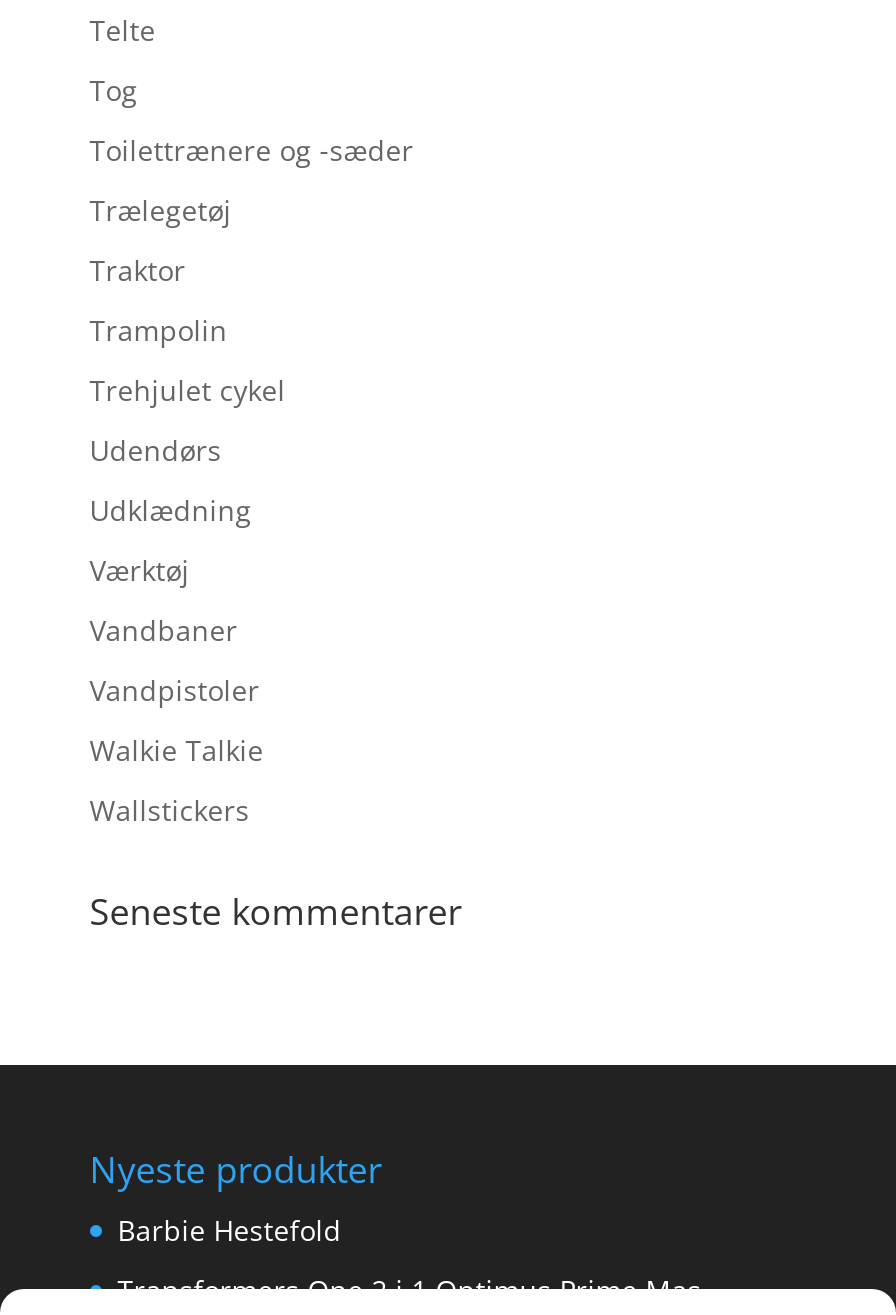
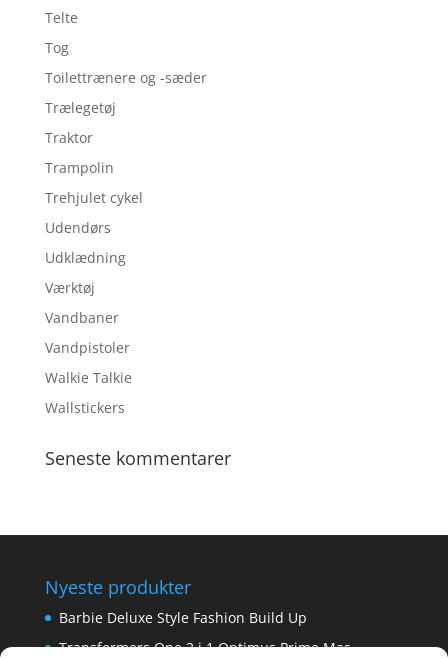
[118,1212,342,1250] Barbie Hestefold -> [59,608,307,627] Barbie Deluxe Style Fashion Build Up

